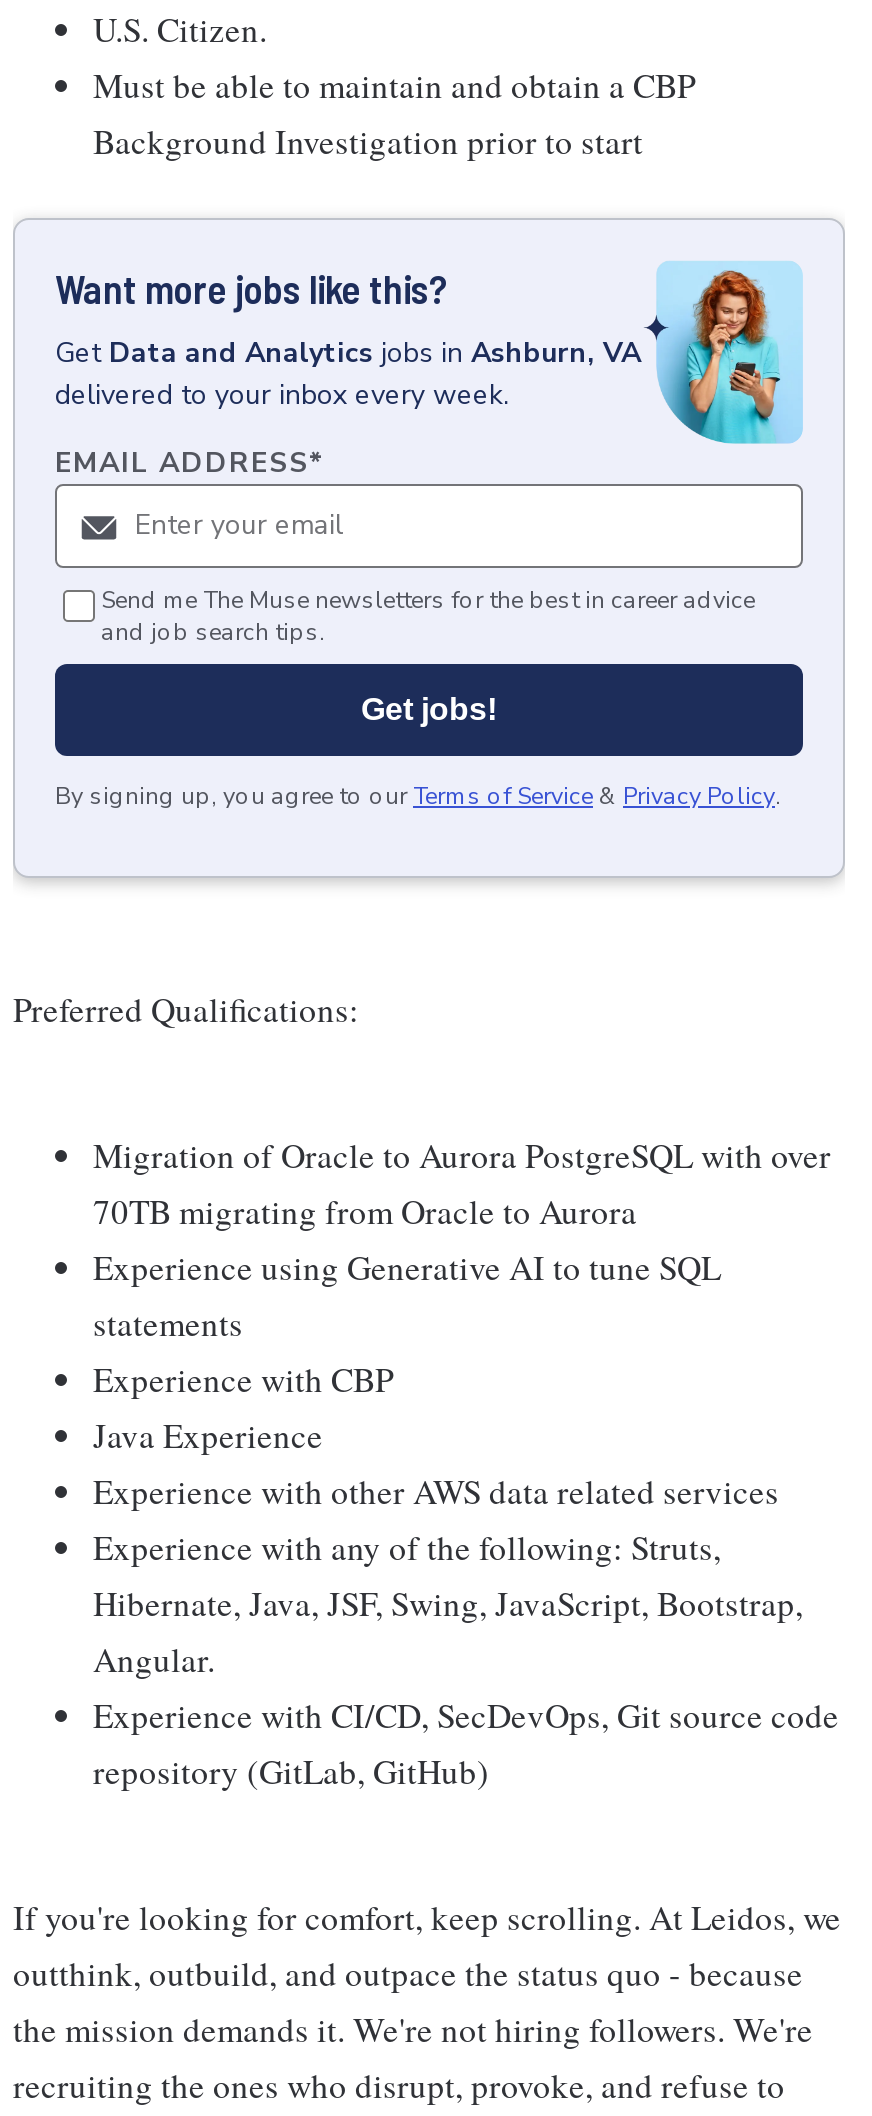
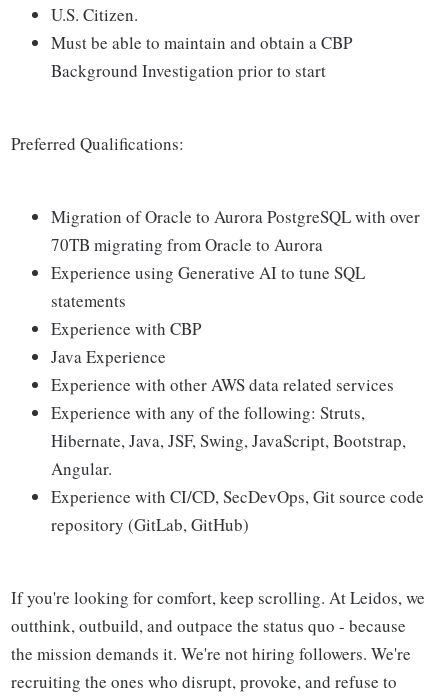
[13,218,845,884] [image] | Want more jobs like this? | Get Data and Analytics jobs in Ashburn, VA | delivered to your inbox every week. | EMAIL ADDRESS* -> none
[55,584,781,812] Send me The Muse newsletters for the best in career advice | and job search tips. | Get jobs! | By signing up, you agree to our Terms of Service & Privacy Policy. -> none

